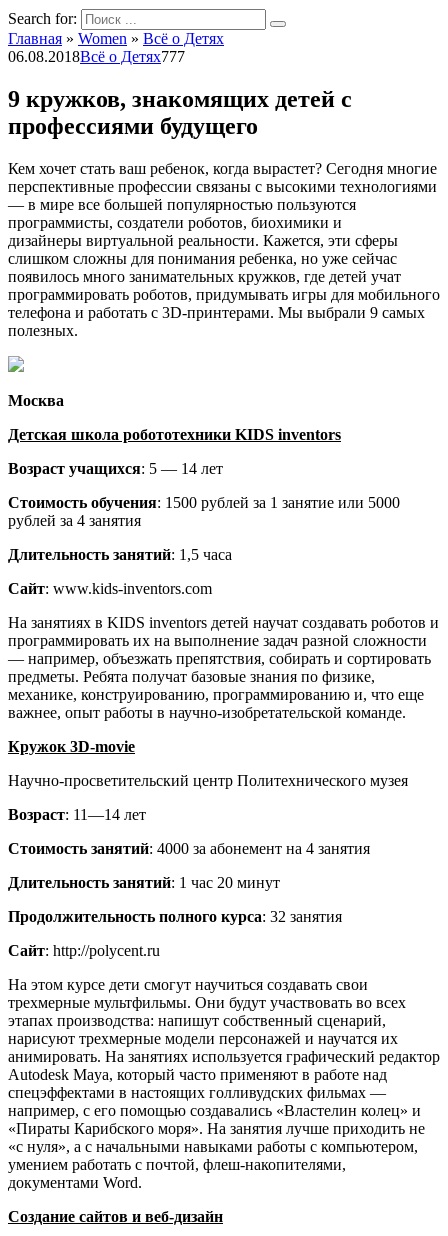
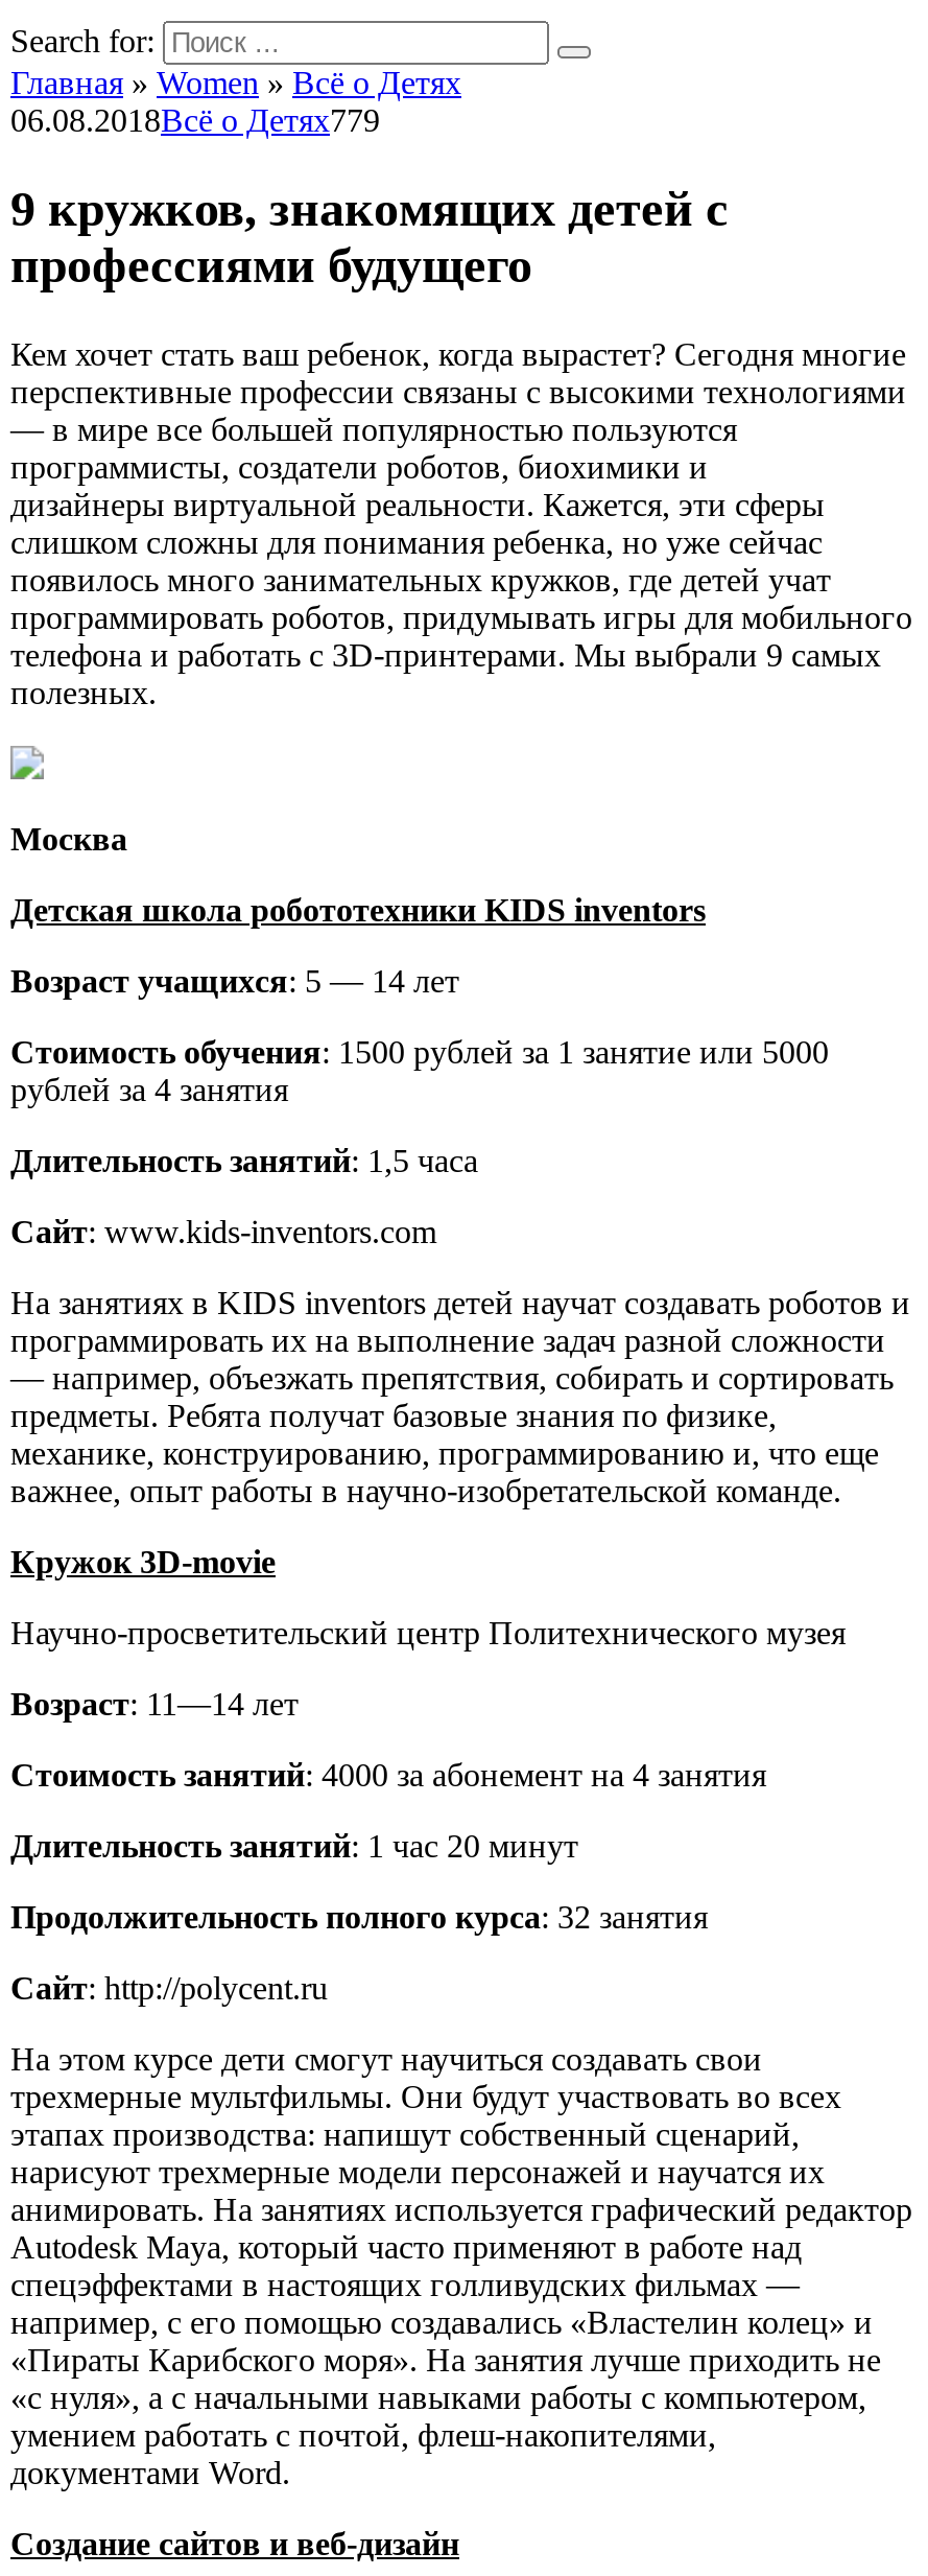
[8,48,185,65] 06.08.2018Всё о Детях777 -> [10,102,380,138] 06.08.2018Всё о Детях779

